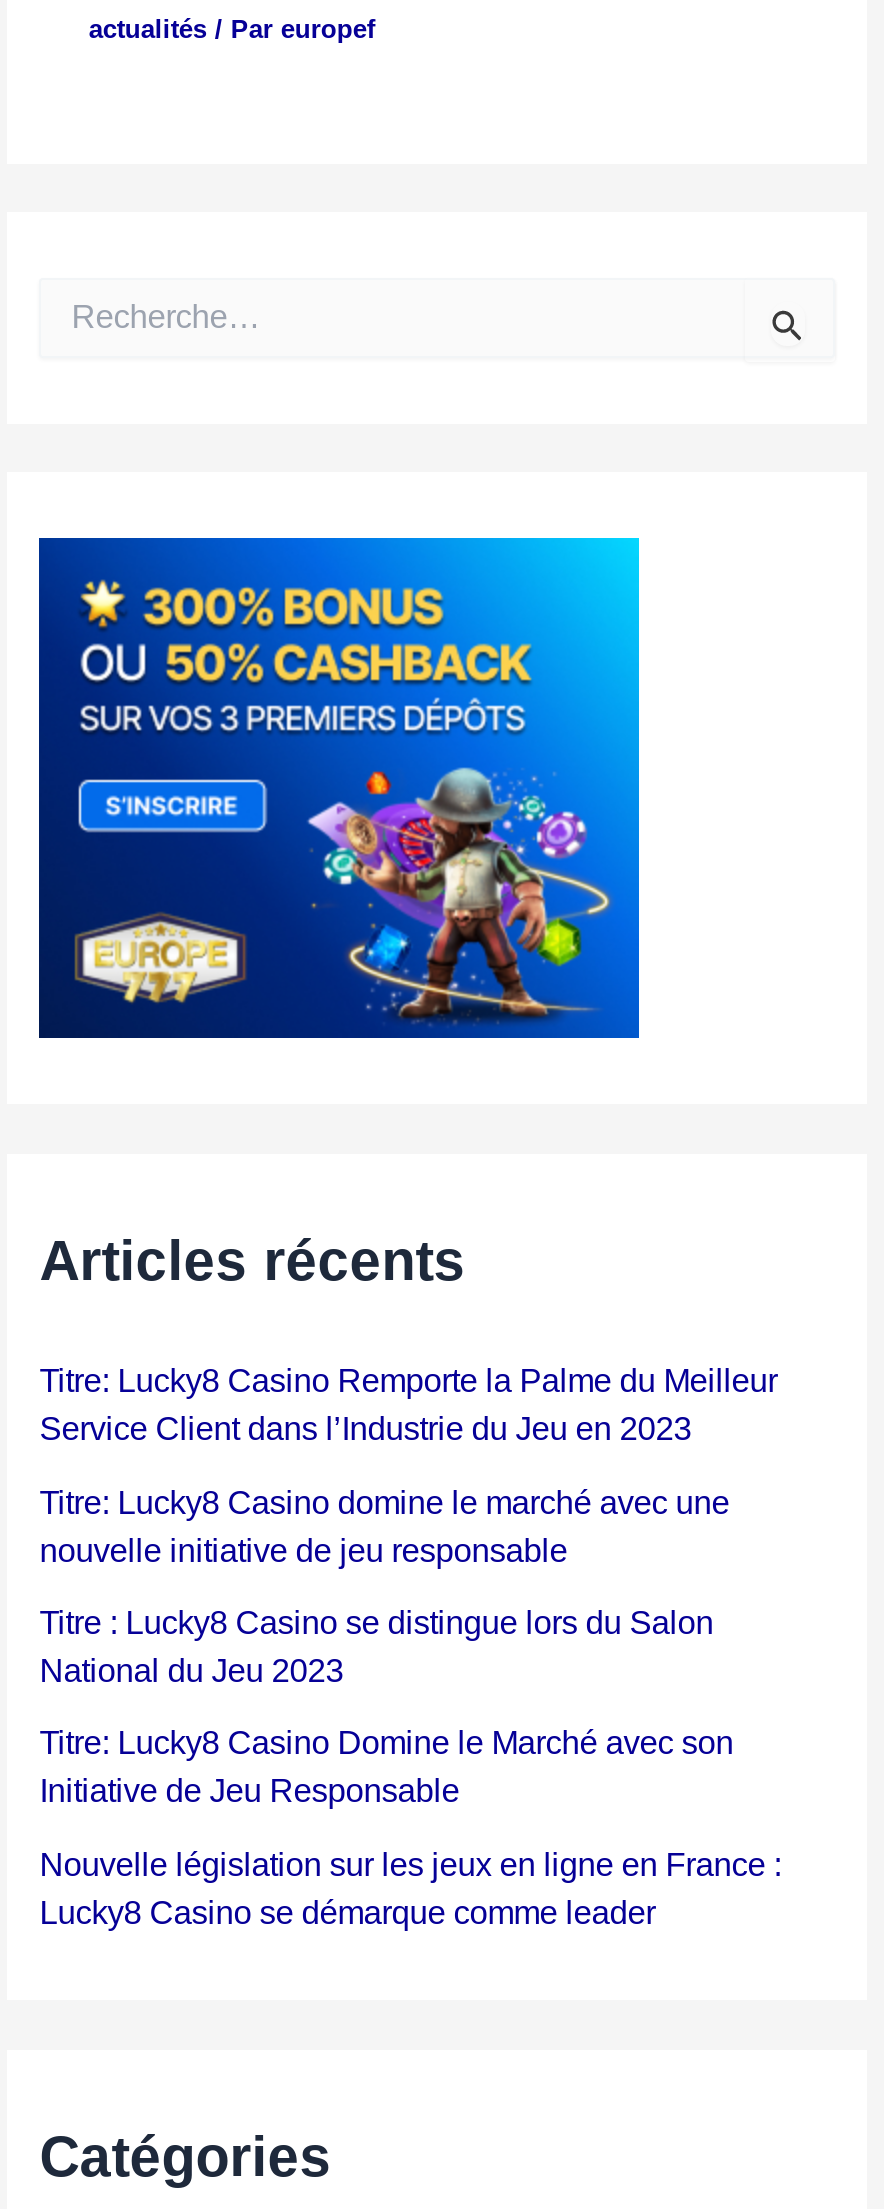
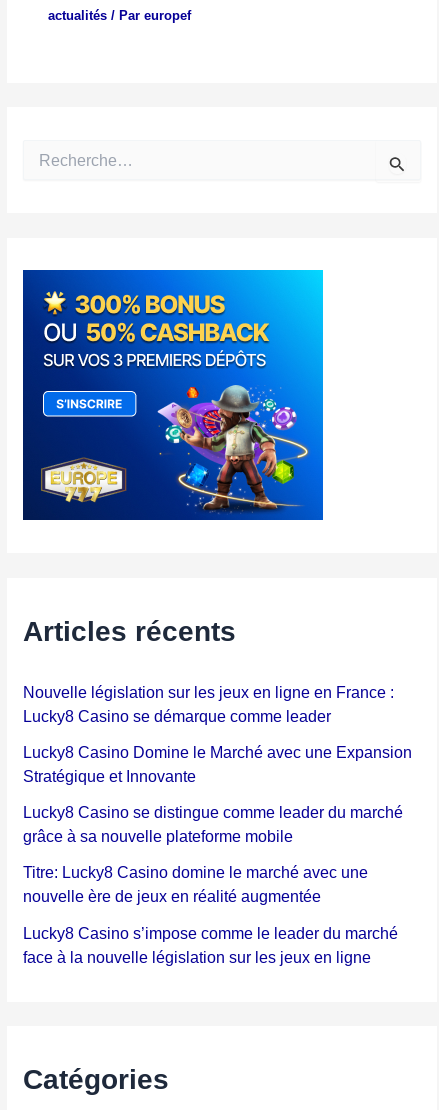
[40,1363,778,1809] Titre: Lucky8 Casino Remporte la Palme du Meilleur | Service Client dans l’Industrie du Jeu en 2023 | nouvelle initiative de jeu responsable | Titre : Lucky8 Casino se distingue lors du Salon | National du Jeu 2023 | Titre: Lucky8 Casino Domine le Marché avec son | Initiative de Jeu Responsable -> none
moved [40,1484,730,1520] -> [23,863,368,881]: Titre: Lucky8 Casino domine le marché avec une
moved [40,1845,782,1929] -> [23,682,394,724]: Nouvelle législation sur les jeux en ligne en France : | Lucky8 Casino se démarque comme leader
none -> [23,743,412,966] Lucky8 Casino Domine le Marché avec une Expansion | Stratégique et Innovante | Lucky8 Casino se distingue comme leader du marché | grâce à sa nouvelle plateforme mobile | nouvelle ère de jeux en réalité augmentée | Lucky8 Casino s’impose comme le leader du marché | face à la nouvelle législation sur les jeux en ligne

